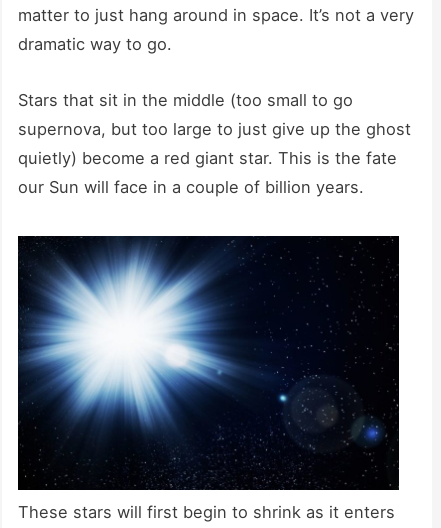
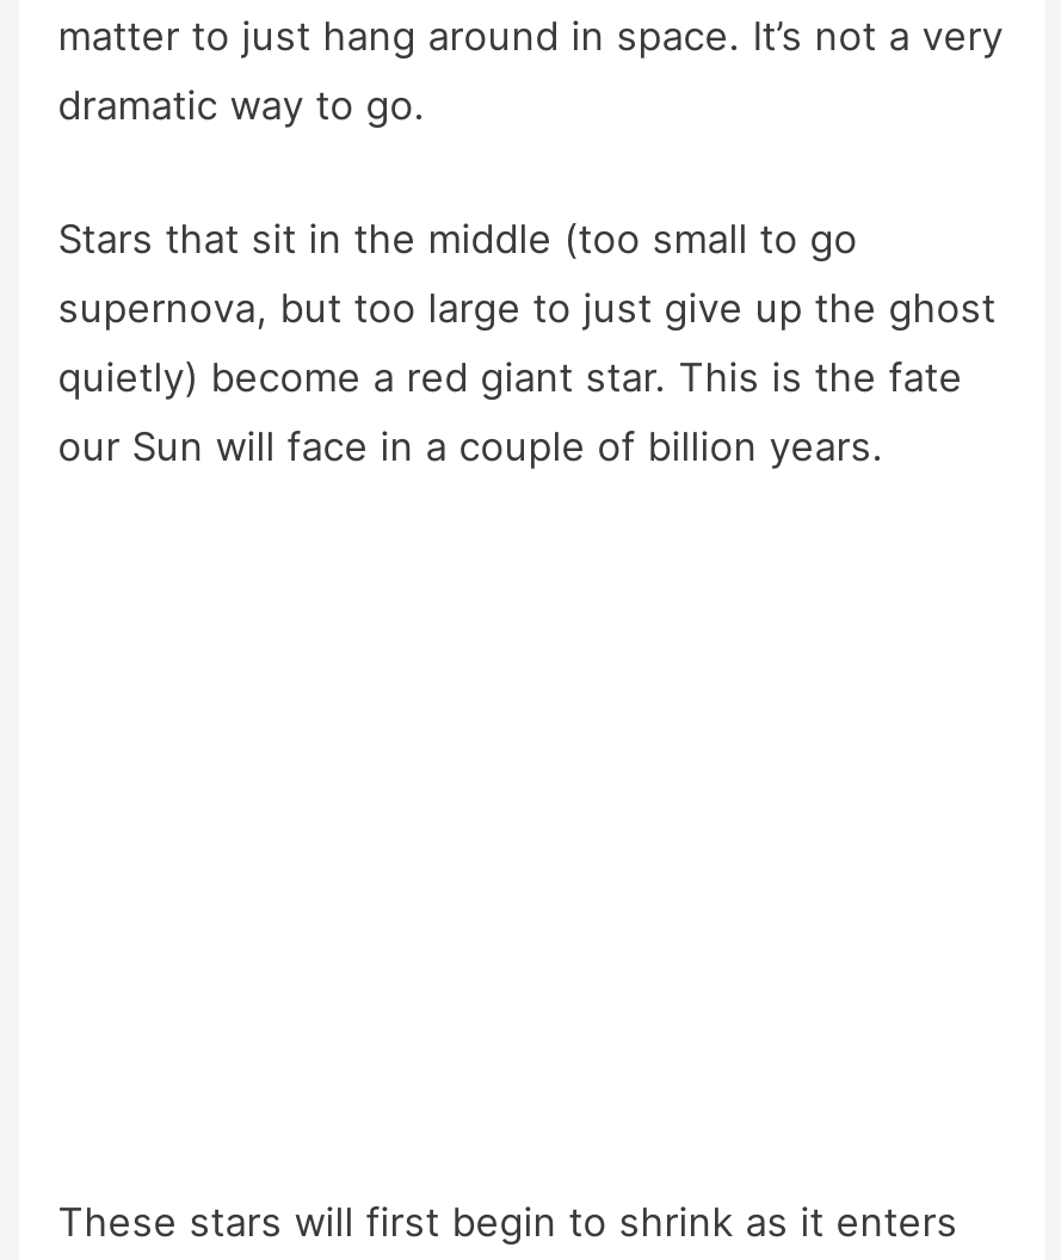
[17,235,400,491] [image] -> none

